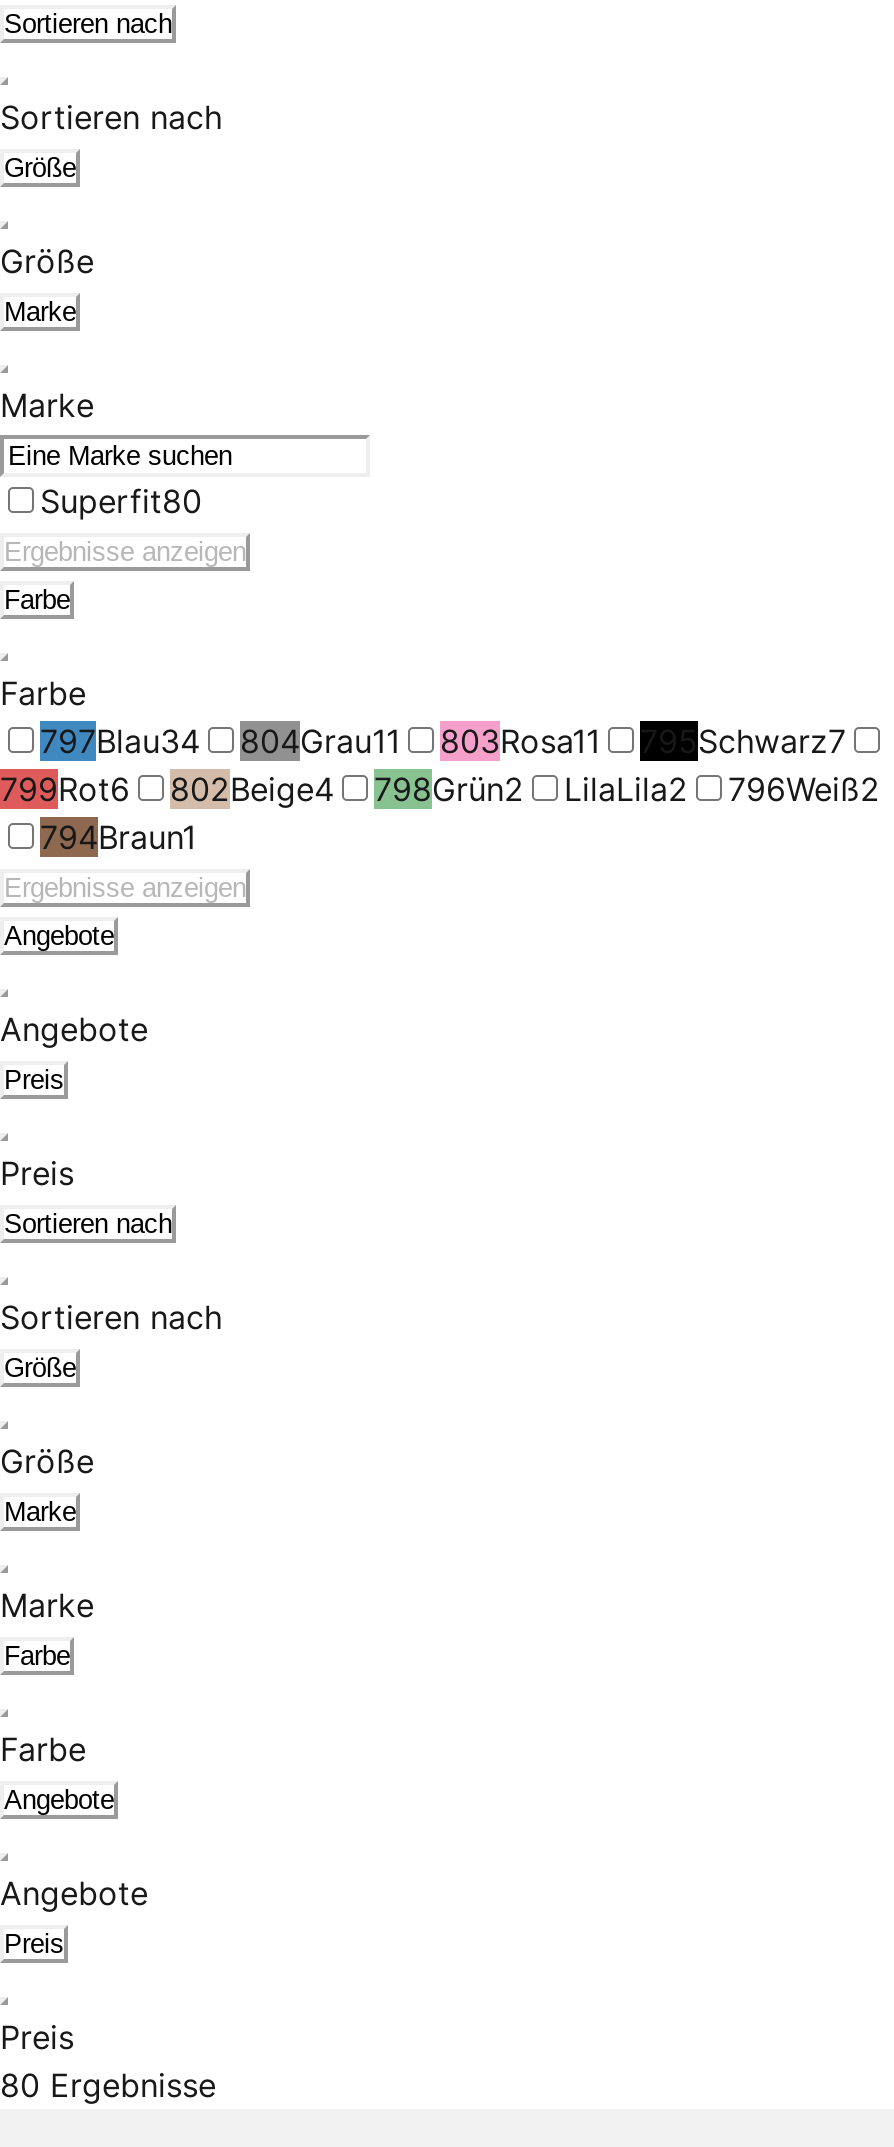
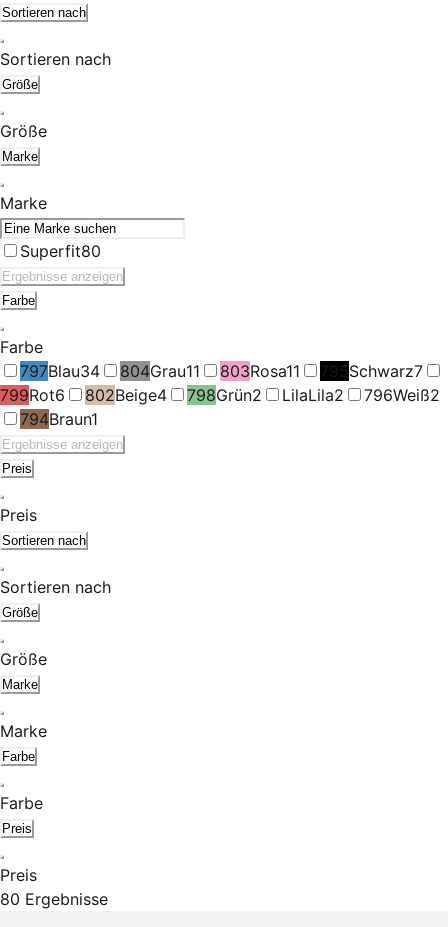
[0,921,148,1049] Angebote | Angebote -> none
[0,1785,148,1913] Angebote | Angebote -> none

